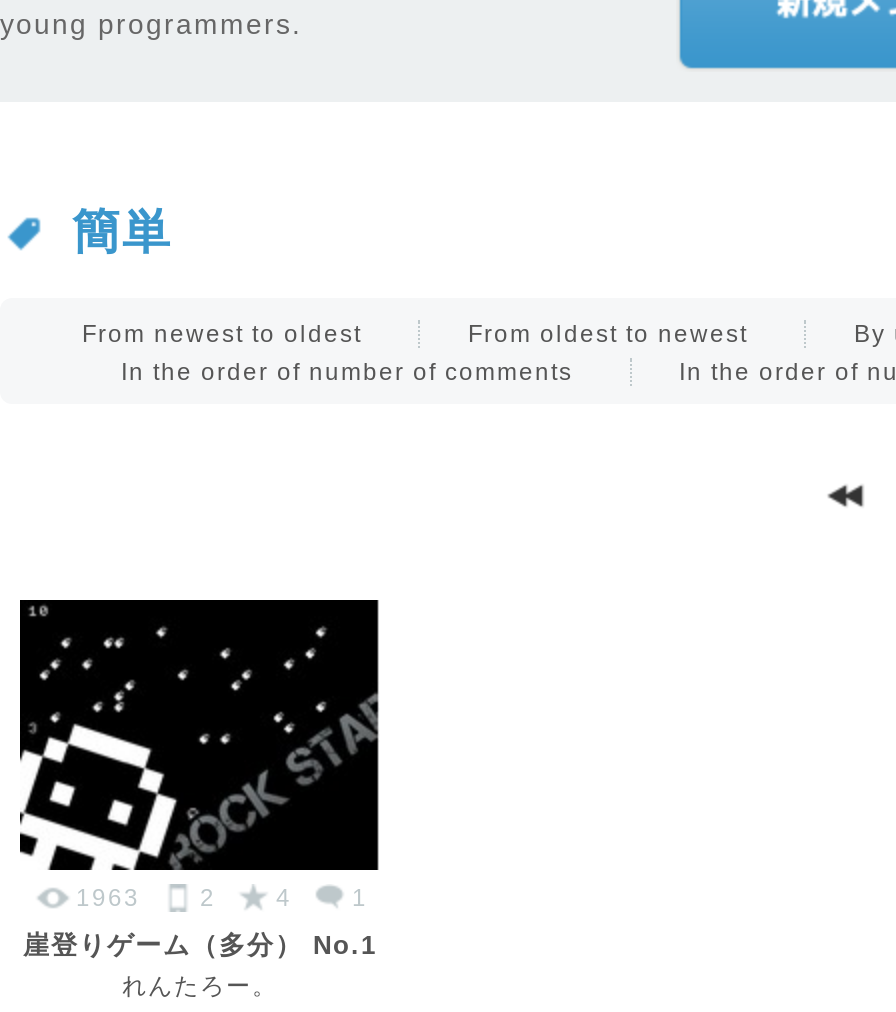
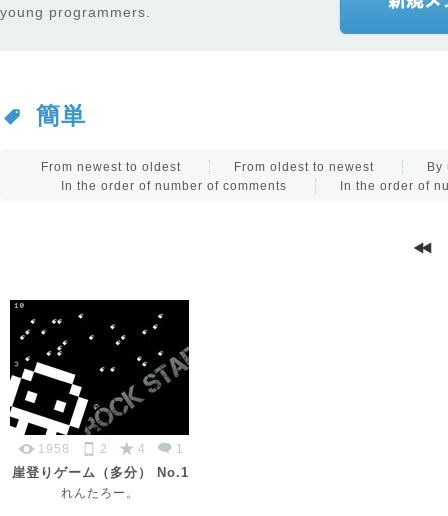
[76,884,140,912] 1963 -> [38,442,70,456] 1958

